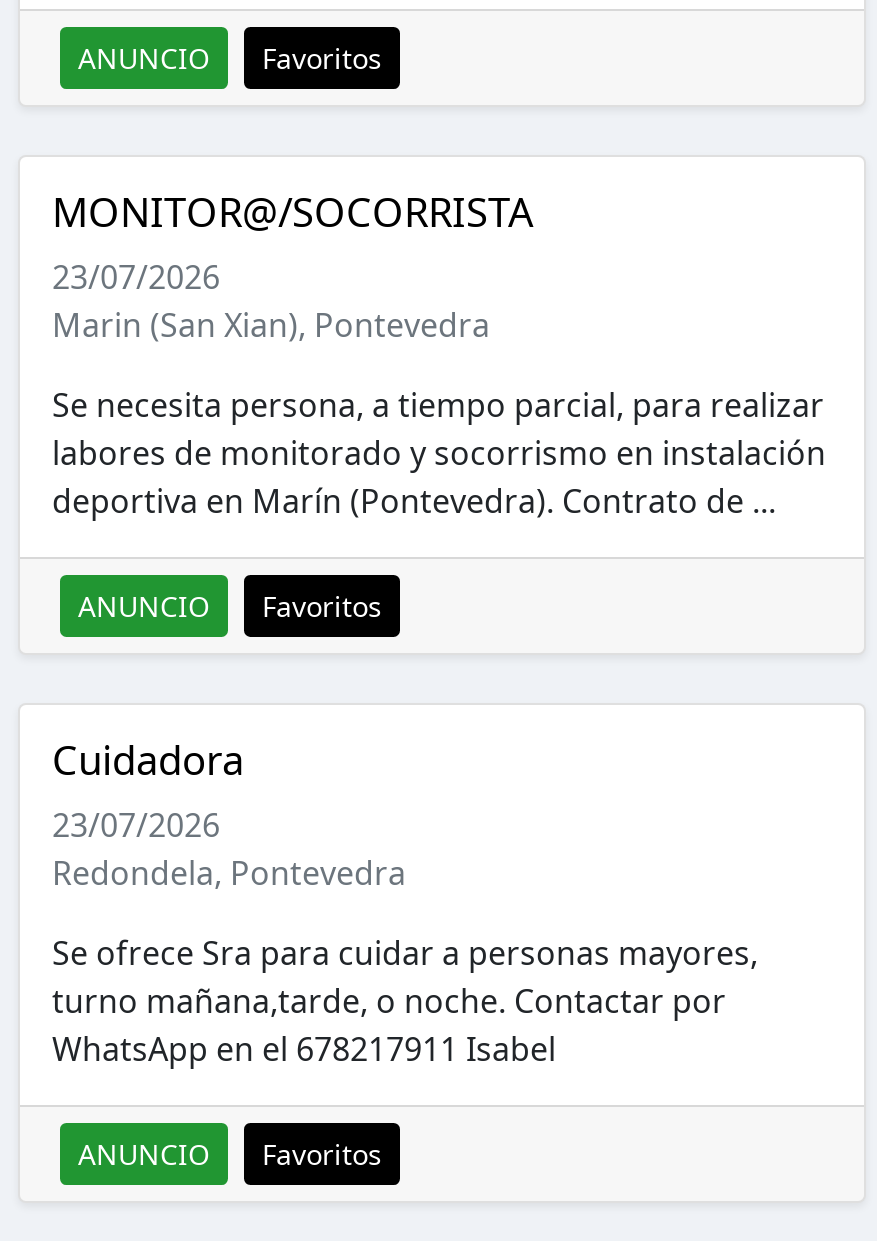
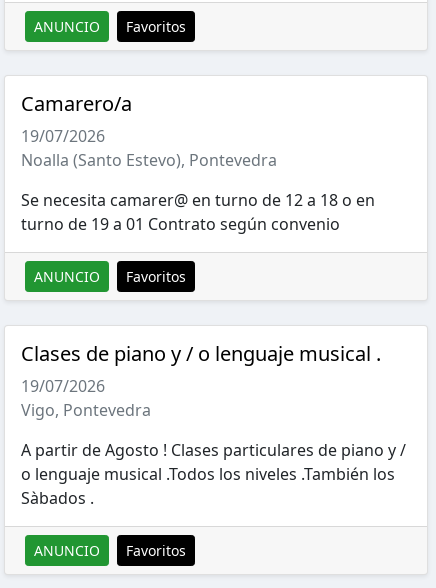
[52,185,534,347] MONITOR@/SOCORRISTA | 23/07/2026 | Marin (San Xian), Pontevedra -> [21,90,277,171] Camarero/a | 19/07/2026 | Noalla (Santo Estevo), Pontevedra
[52,383,826,523] Se necesita persona, a tiempo parcial, para realizar | labores de monitorado y socorrismo en instalación | deportiva en Marín (Pontevedra). Contrato de ... -> [21,189,375,235] Se necesita camarer@ en turno de 12 a 18 o en | turno de 19 a 01 Contrato según convenio
[52,733,406,895] Cuidadora | 23/07/2026 | Redondela, Pontevedra -> [21,340,381,421] Clases de piano y / o lenguaje musical . | 19/07/2026 | Vigo, Pontevedra
[52,931,758,1071] Se ofrece Sra para cuidar a personas mayores, | turno mañana,tarde, o noche. Contactar por | WhatsApp en el 678217911 Isabel -> [21,439,406,509] A partir de Agosto ! Clases particulares de piano y / | o lenguaje musical .Todos los niveles .También los | Sàbados .

